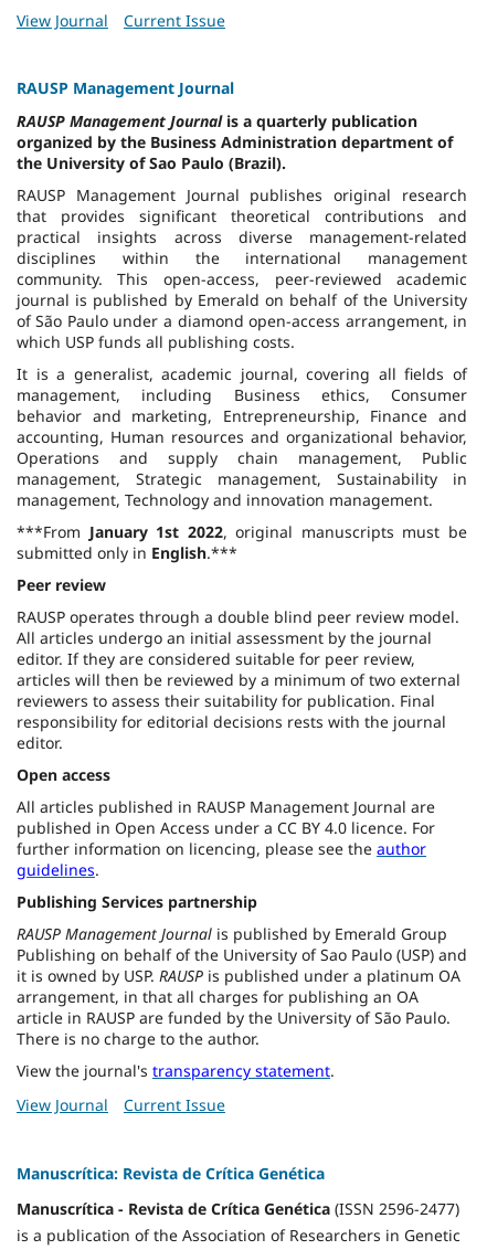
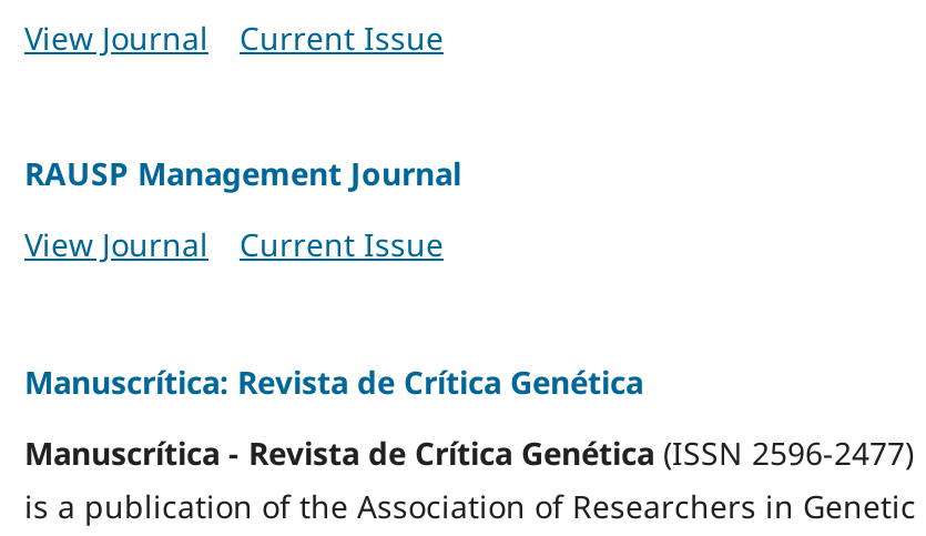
[17,111,467,1081] RAUSP Management Journal is a quarterly publication | organized by the Business Administration department of | the University of Sao Paulo (Brazil). | RAUSP Management Journal publishes original research | that provides significant theoretical contributions and | practical insights across diverse management-related | disciplines within the international management | community. This open-access, peer-reviewed academic | journal is published by Emerald on behalf of the University | of São Paulo under a diamond open-access arrangement, in | which USP funds all publishing costs. | It is a generalist, academic journal, covering all fields of | management, including Business ethics, Consumer | behavior and marketing, Entrepreneurship, Finance and | accounting, Human resources and organizational behavior, | Operations and supply chain management, Public | management, Strategic management, Sustainability in | management, Technology and innovation management. | ***From January 1st 2022, original manuscripts must be | submitted only in English.*** | Peer review | RAUSP operates through a double blind peer review model. | All articles undergo an initial assessment by the journal | editor. If they are considered suitable for peer review, | articles will then be reviewed by a minimum of two external | reviewers to assess their suitability for publication. Final | responsibility for editorial decisions rests with the journal | editor. | Open access | All articles published in RAUSP Management Journal are | published in Open Access under a CC BY 4.0 licence. For | further information on licencing, please see the author | guidelines. | Publishing Services partnership | RAUSP Management Journal is published by Emerald Group | Publishing on behalf of the University of Sao Paulo (USP) and | it is owned by USP. RAUSP is published under a platinum OA | arrangement, in that all charges for publishing an OA | article in RAUSP are funded by the University of São Paulo. | There is no charge to the author. | View the journal's transparency statement. -> none

